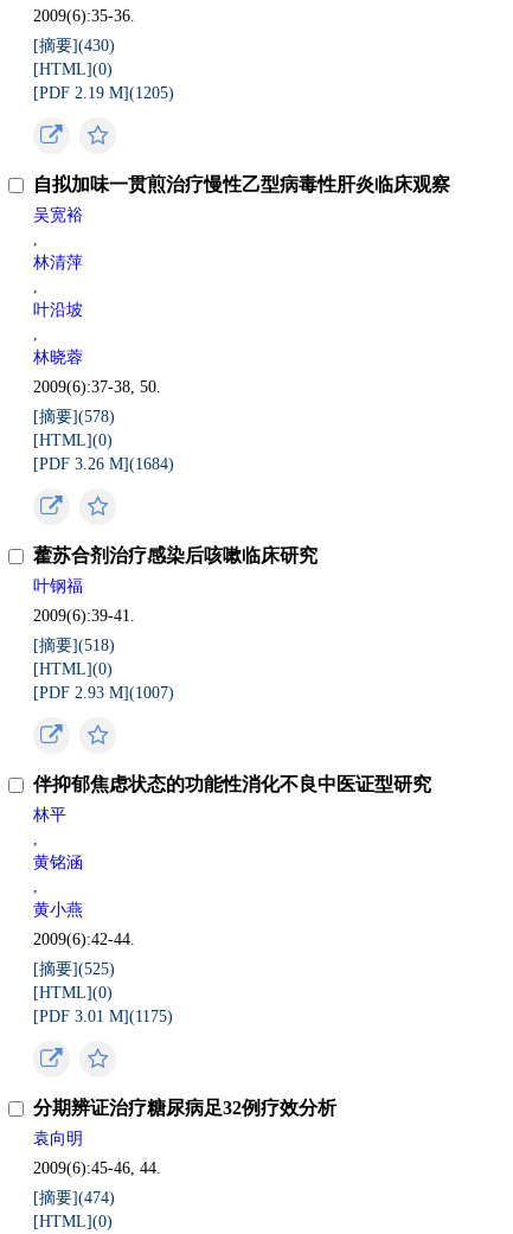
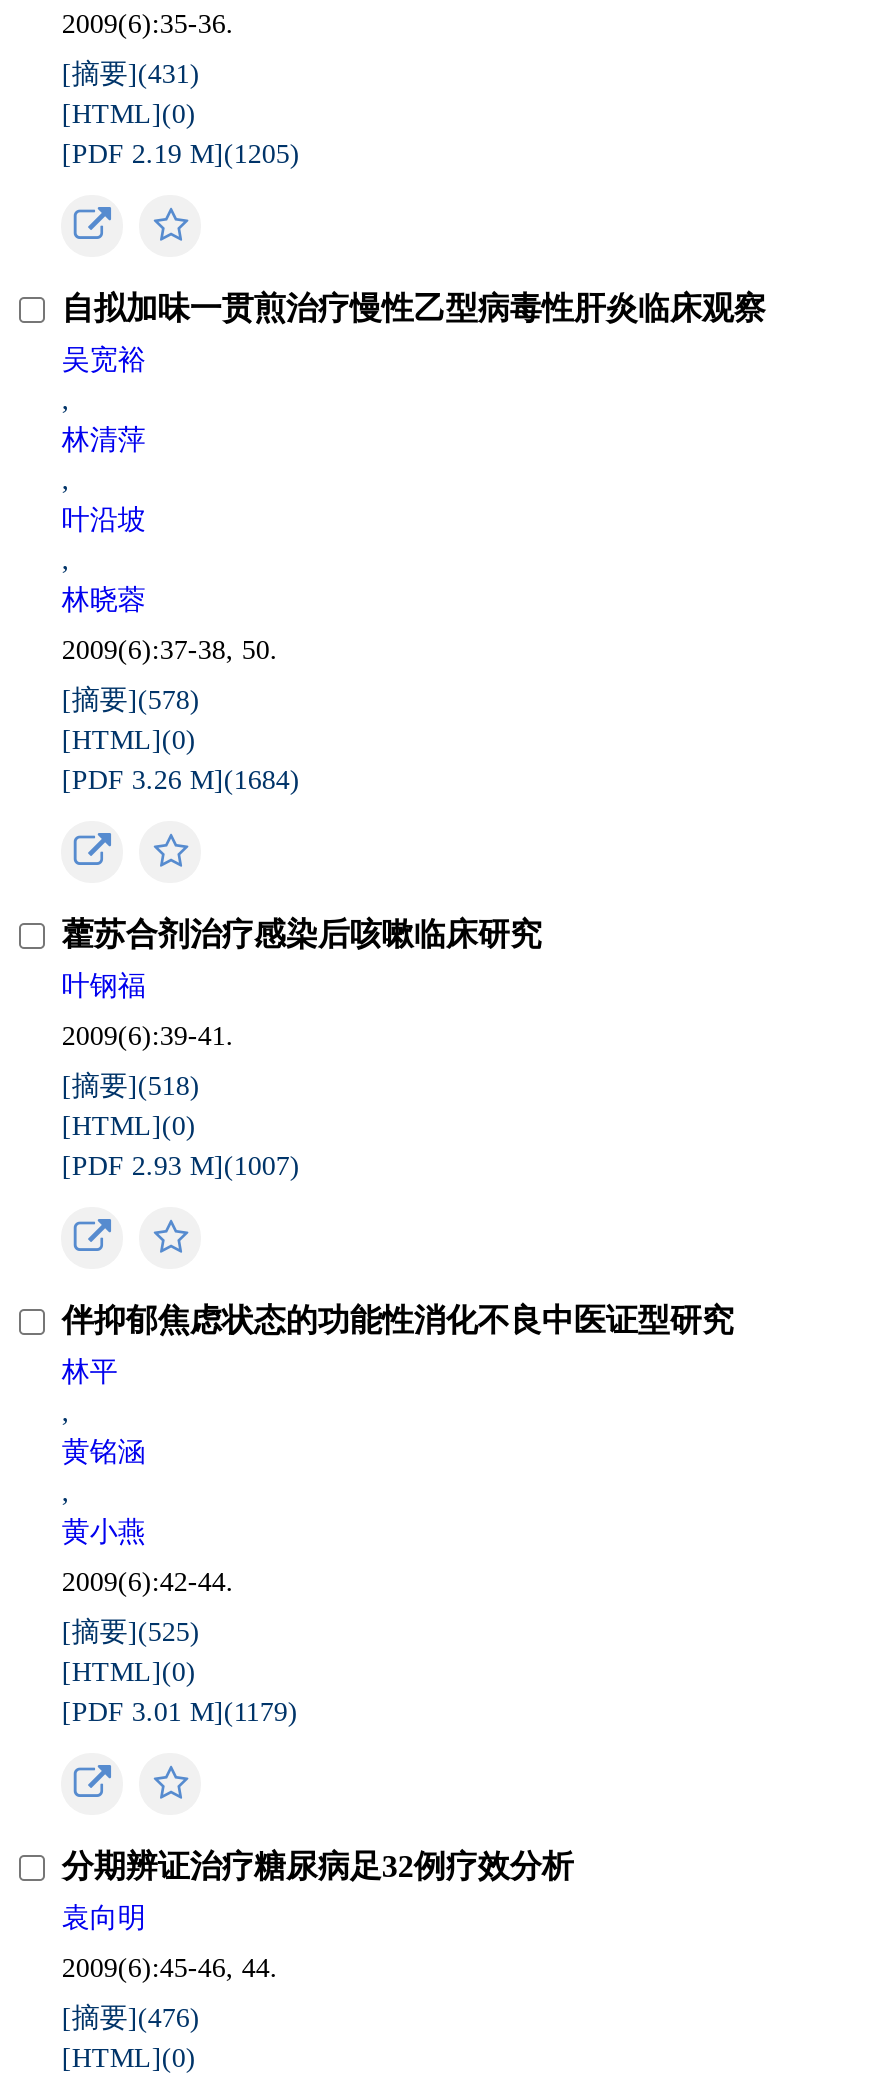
[34,37,115,55] [摘要](430) -> [62,59,200,89] [摘要](431)
[34,1008,173,1025] [PDF 3.01 M](1175) -> [62,1697,298,1727] [PDF 3.01 M](1179)
[34,1189,115,1207] [摘要](474) -> [62,2003,200,2033] [摘要](476)

